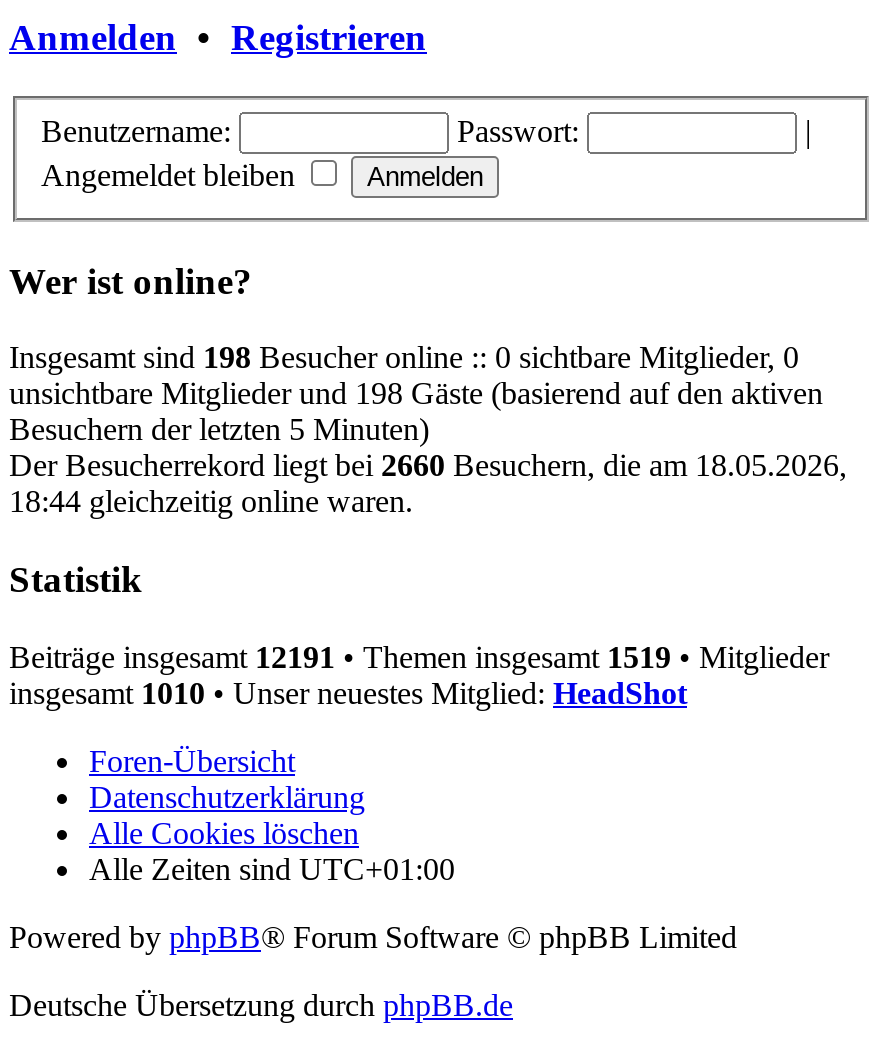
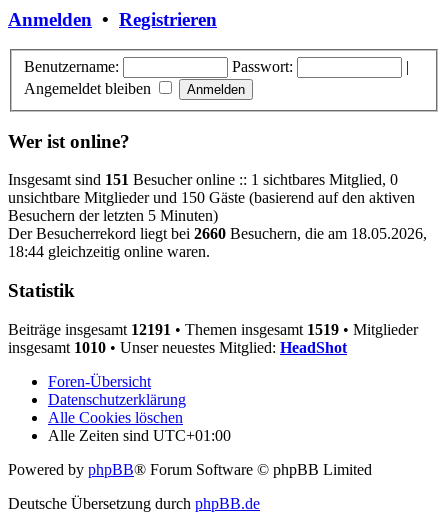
[9,341,799,375] Insgesamt sind 198 Besucher online :: 0 sichtbare Mitglieder, 0 -> [8,171,398,188] Insgesamt sind 151 Besucher online :: 1 sichtbares Mitglied, 0
[9,377,823,411] unsichtbare Mitglieder und 198 Gäste (basierend auf den aktiven -> [8,189,415,206] unsichtbare Mitglieder und 150 Gäste (basierend auf den aktiven

